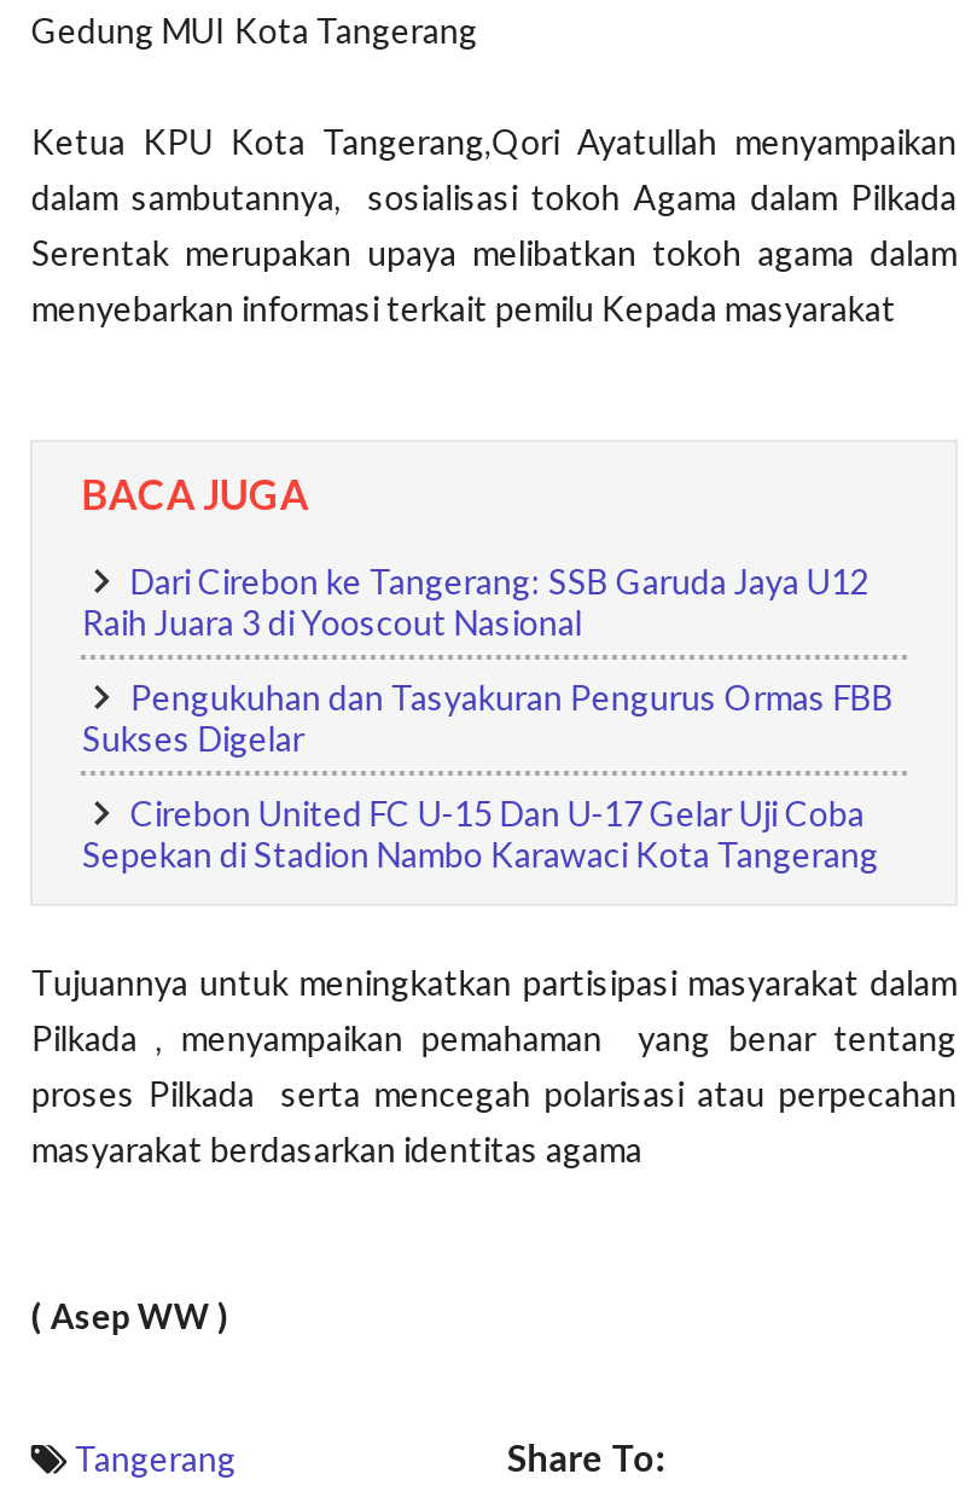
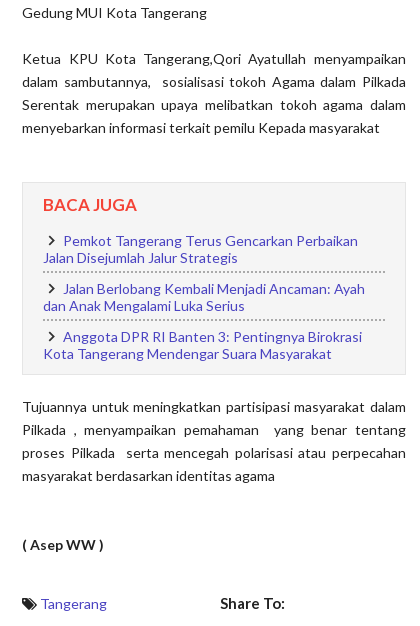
[82,560,869,642] Dari Cirebon ke Tangerang: SSB Garuda Jaya U12 | Raih Juara 3 di Yooscout Nasional -> [43,232,358,266] Pemkot Tangerang Terus Gencarkan Perbaikan | Jalan Disejumlah Jalur Strategis
[82,676,893,758] Pengukuhan dan Tasyakuran Pengurus Ormas FBB | Sukses Digelar -> [43,280,365,314] Jalan Berlobang Kembali Menjadi Ancaman: Ayah | dan Anak Mengalami Luka Serius
[82,792,879,874] Cirebon United FC U-15 Dan U-17 Gelar Uji Coba | Sepekan di Stadion Nambo Karawaci Kota Tangerang -> [43,328,362,362] Anggota DPR RI Banten 3: Pentingnya Birokrasi | Kota Tangerang Mendengar Suara Masyarakat

